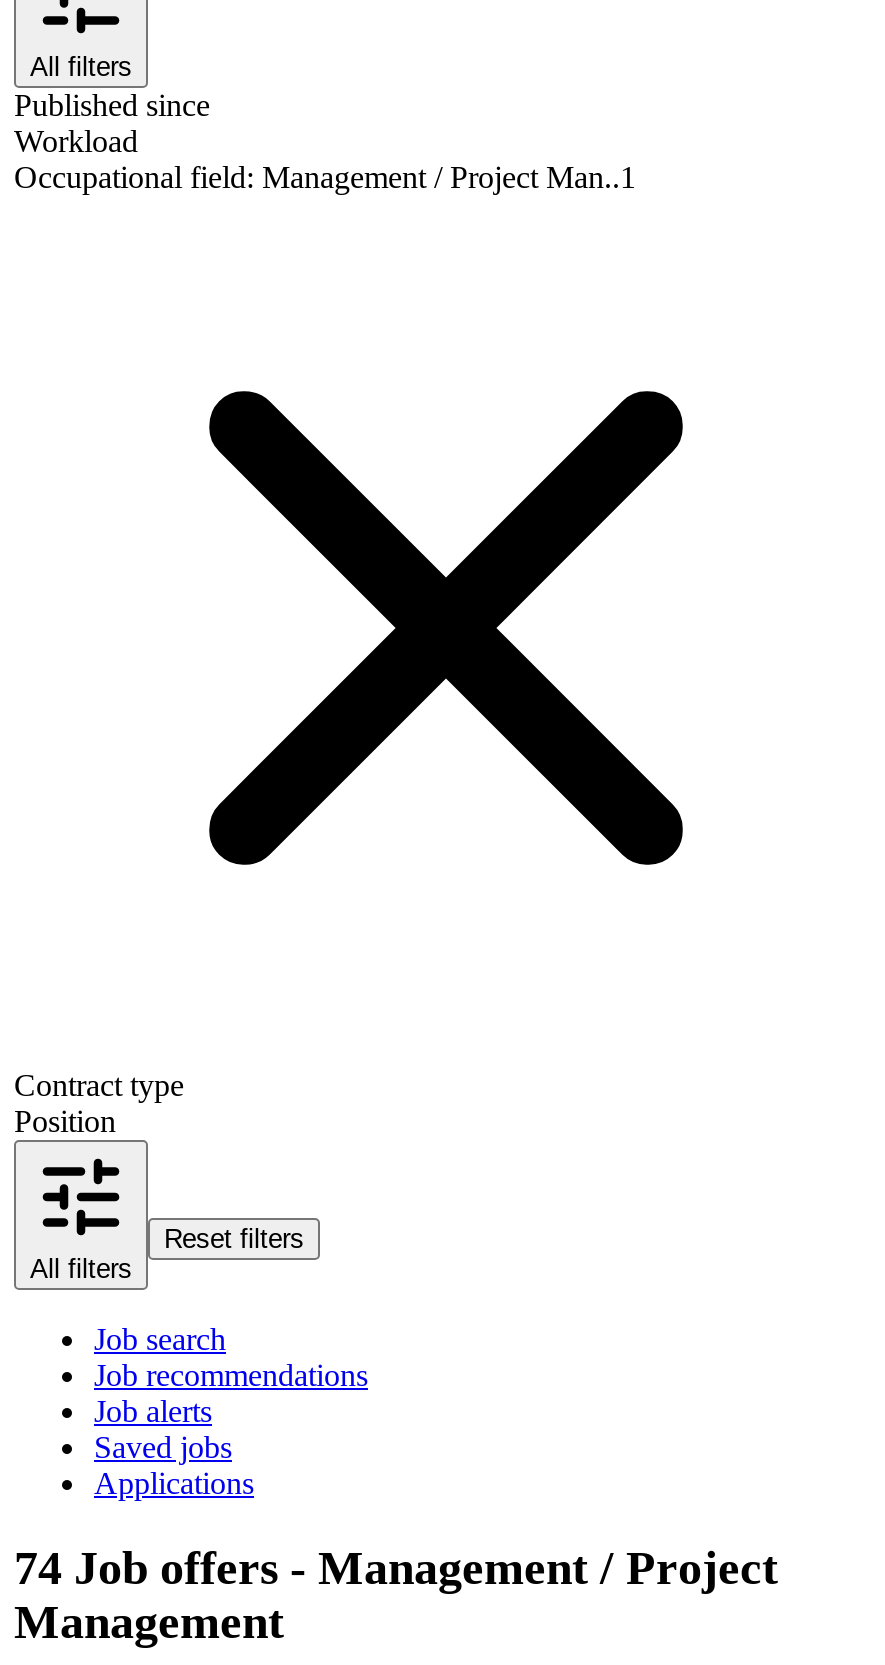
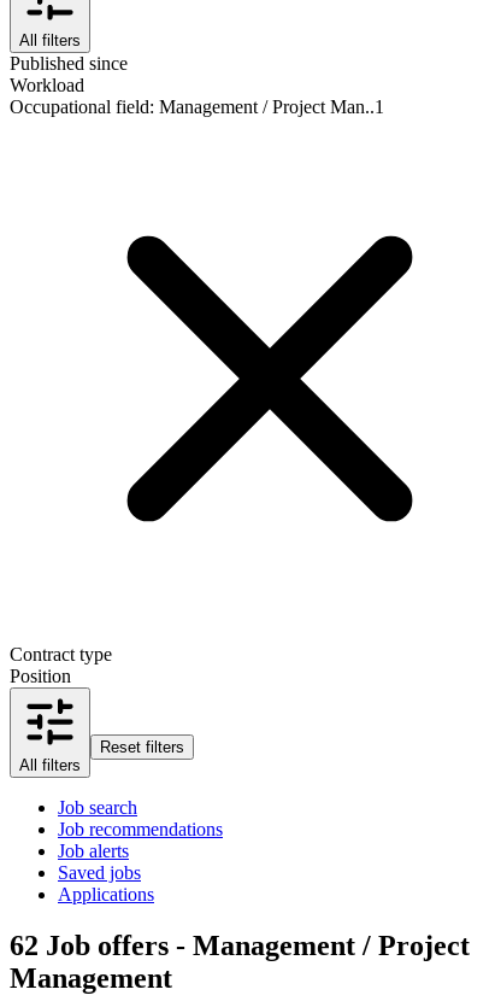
[14,1542,778,1594] 74 Job offers - Management / Project -> [10,930,470,961] 62 Job offers - Management / Project

